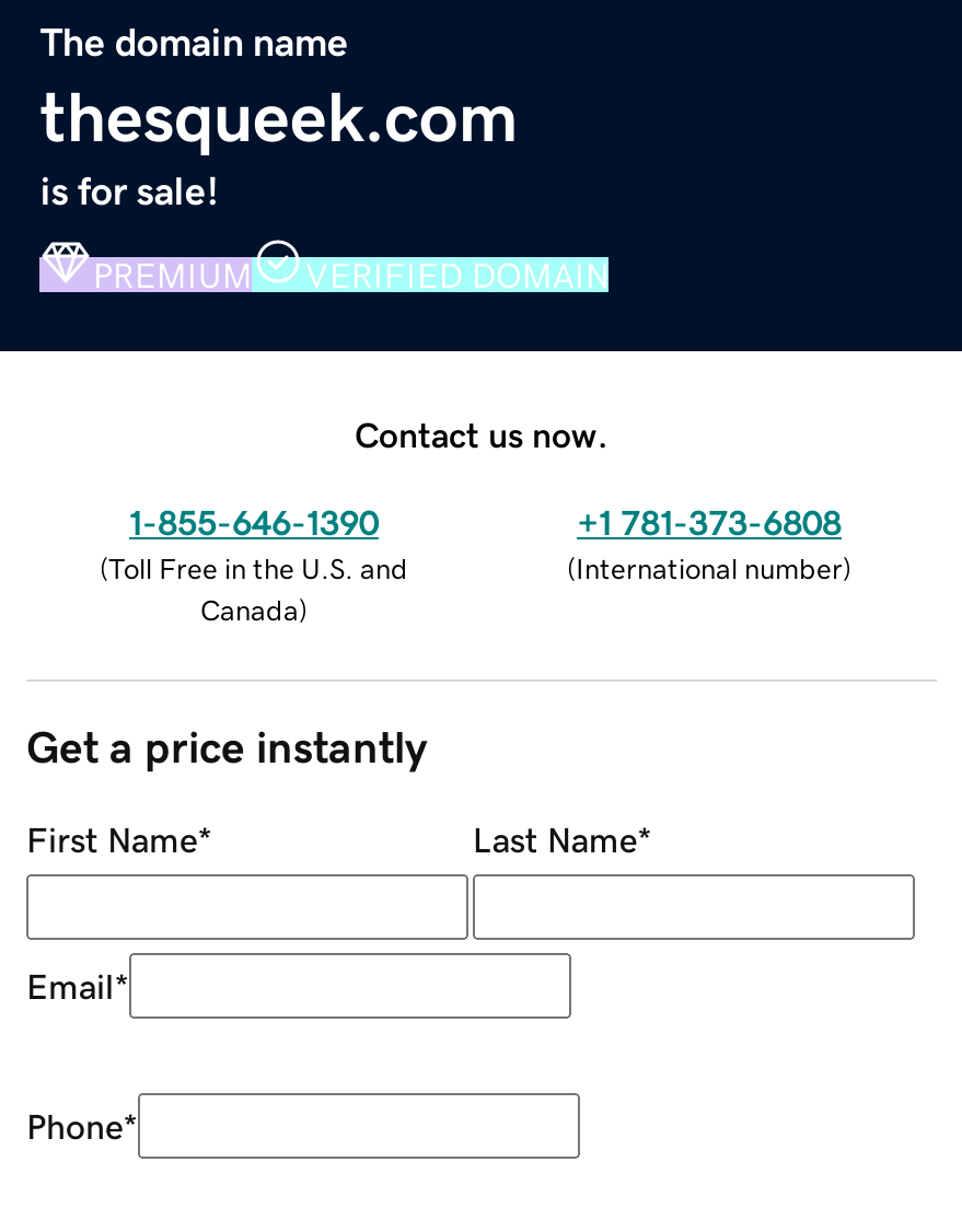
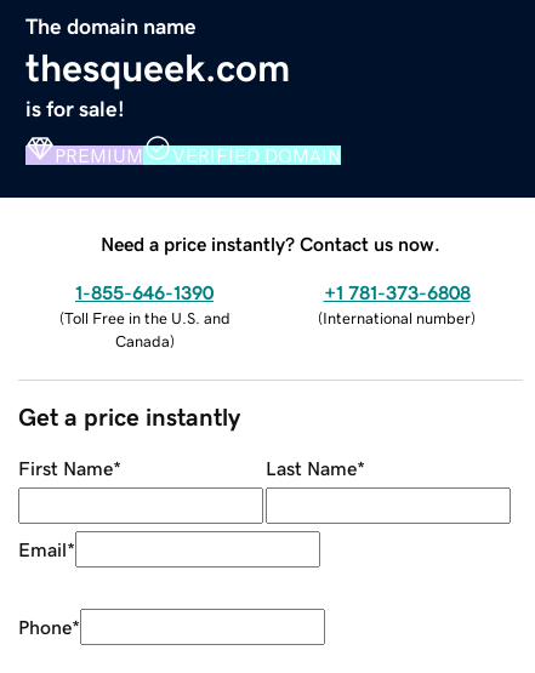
[355,416,609,451] Contact us now. -> [101,234,440,253] Need a price instantly? Contact us now.

